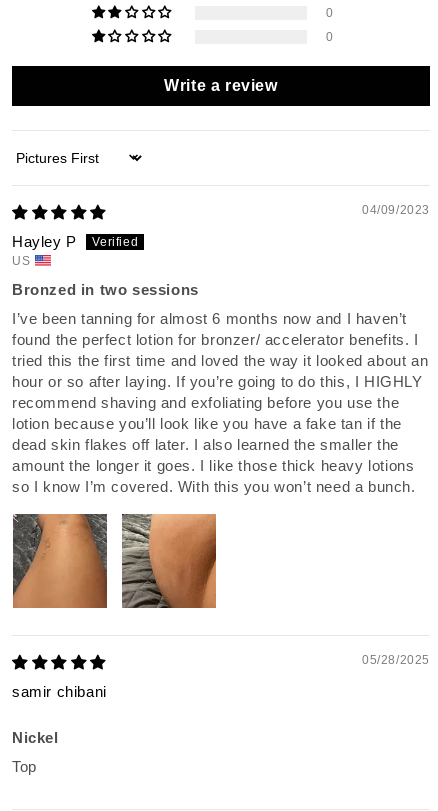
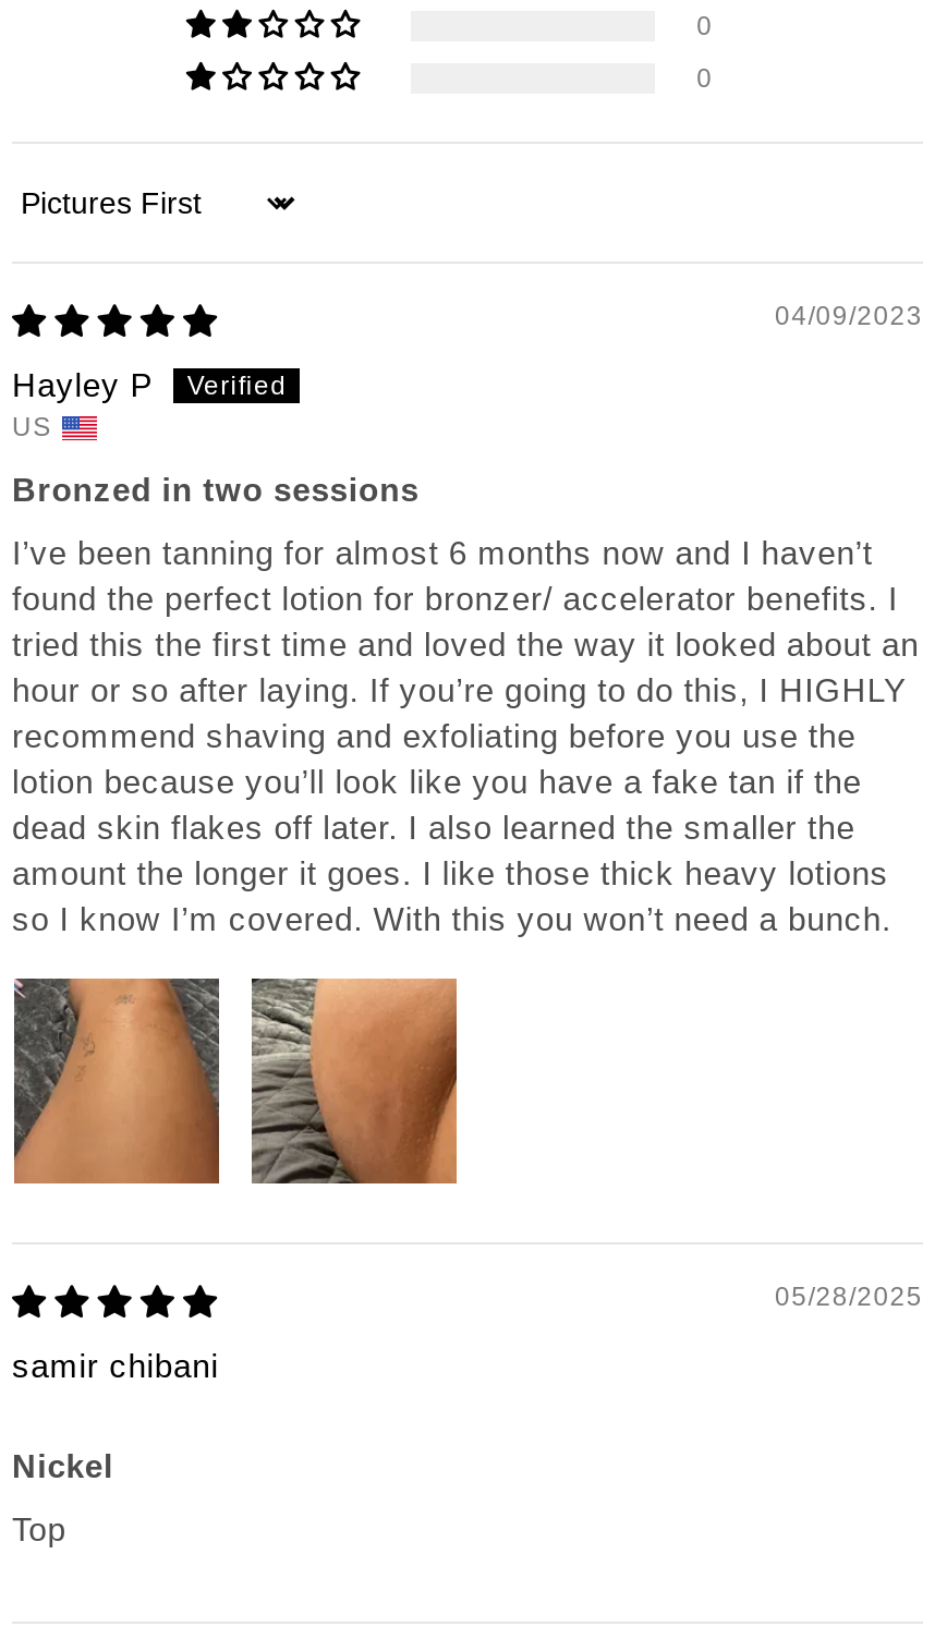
[164,77,278,94] Write a review -> none

